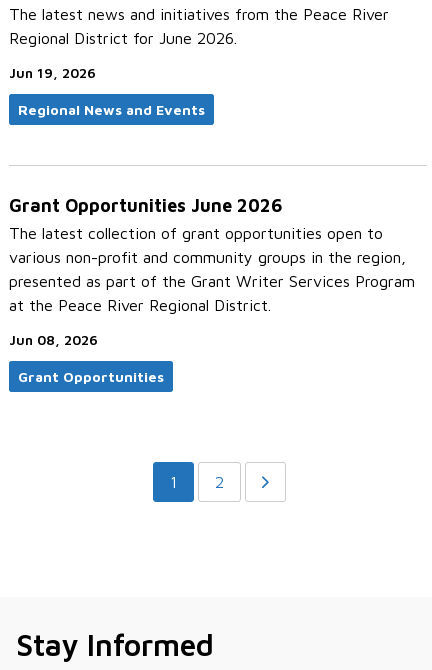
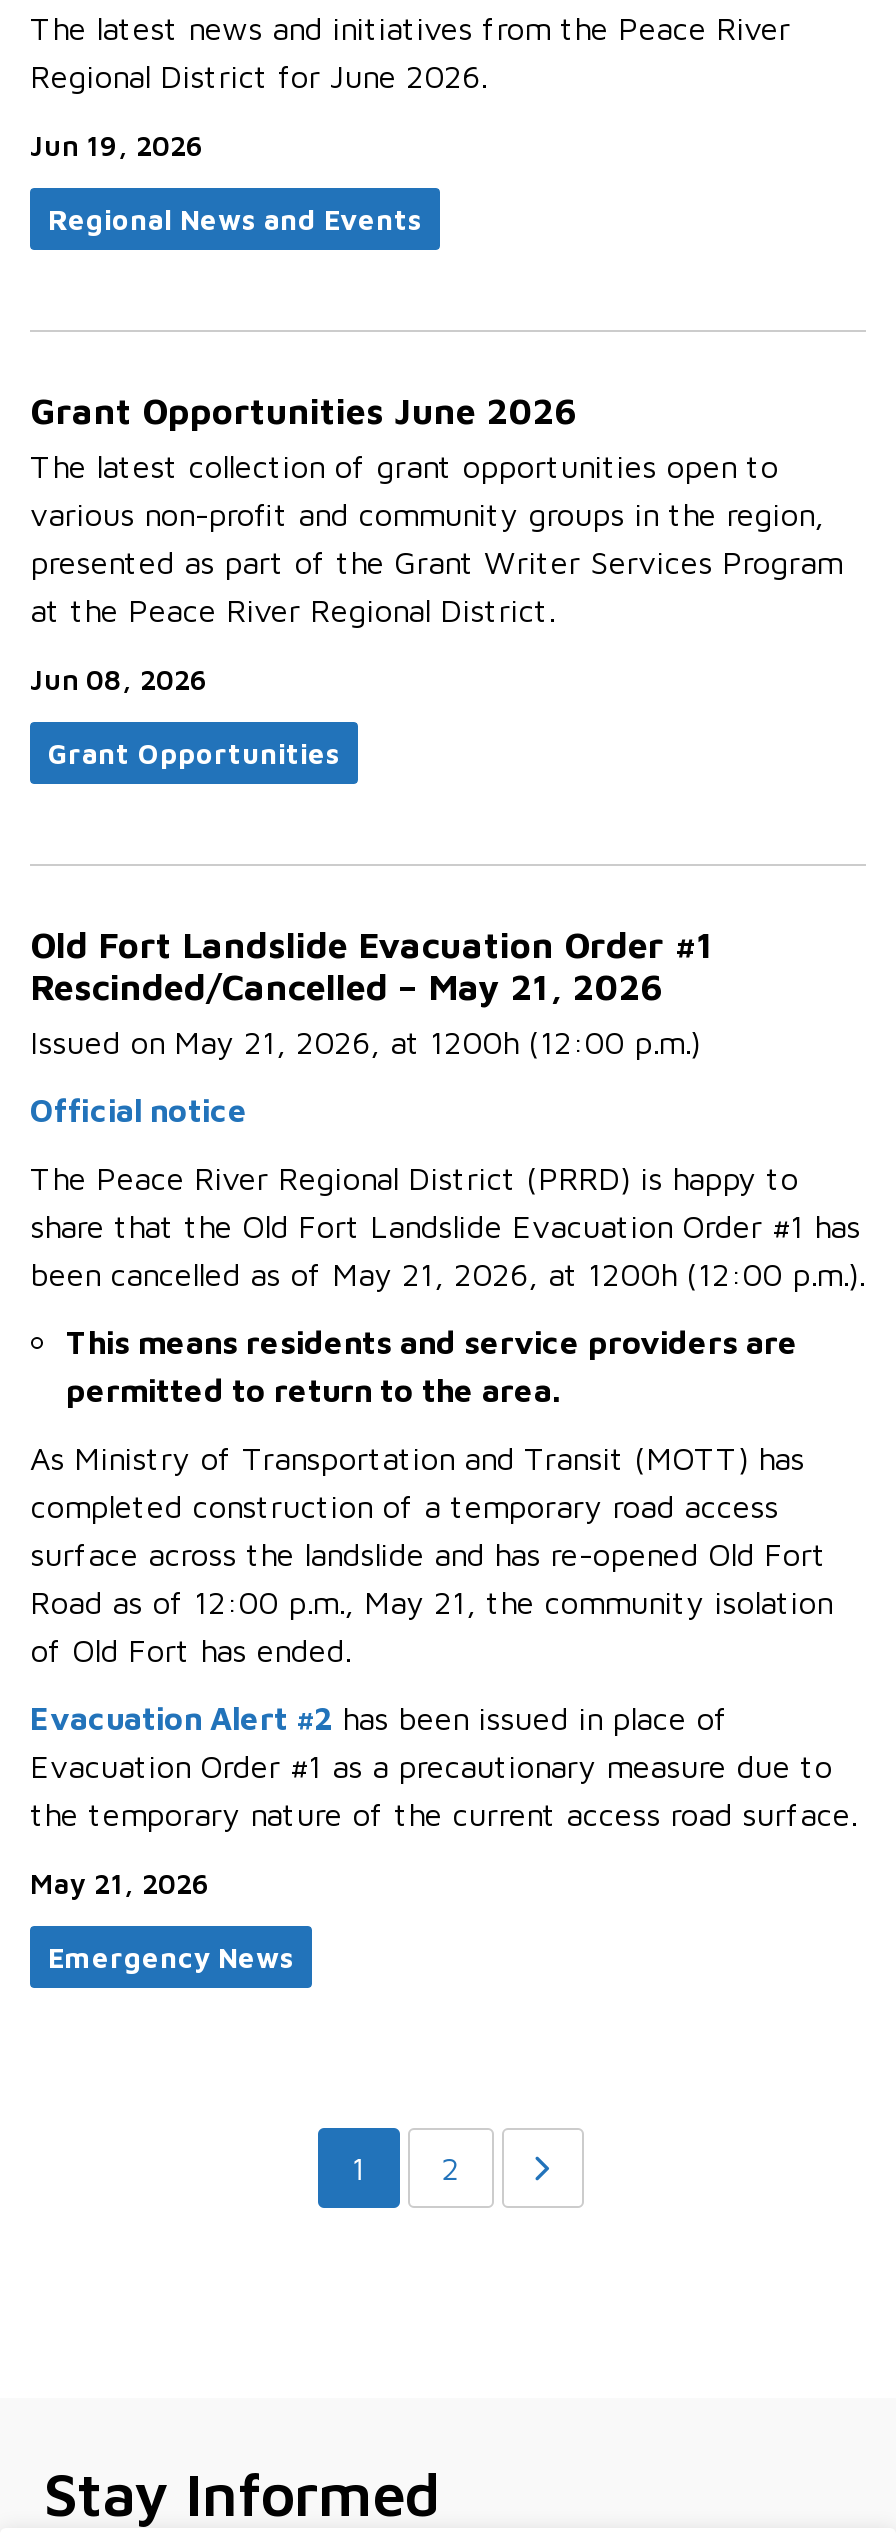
none -> [30,924,864,1974] Old Fort Landslide Evacuation Order #1 | Rescinded/Cancelled – May 21, 2026 | Issued on May 21, 2026, at 1200h (12:00 p.m.) | Official notice | The Peace River Regional District (PRRD) is happy to | share that the Old Fort Landslide Evacuation Order #1 has | been cancelled as of May 21, 2026, at 1200h (12:00 p.m.). | This means residents and service providers are | permitted to return to the area. | As Ministry of Transportation and Transit (MOTT) has | completed construction of a temporary road access | surface across the landslide and has re-opened Old Fort | Road as of 12:00 p.m., May 21, the community isolation | of Old Fort has ended. | Evacuation Alert #2 has been issued in place of | Evacuation Order #1 as a precautionary measure due to | the temporary nature of the current access road surface. | May 21, 2026 | Emergency News

